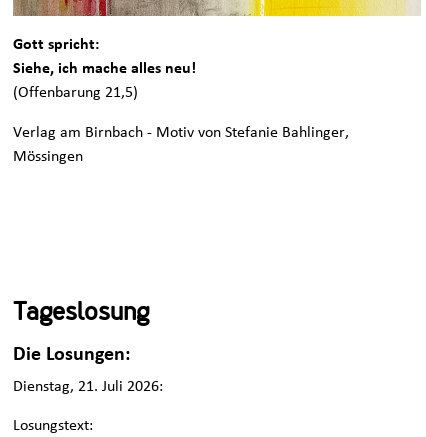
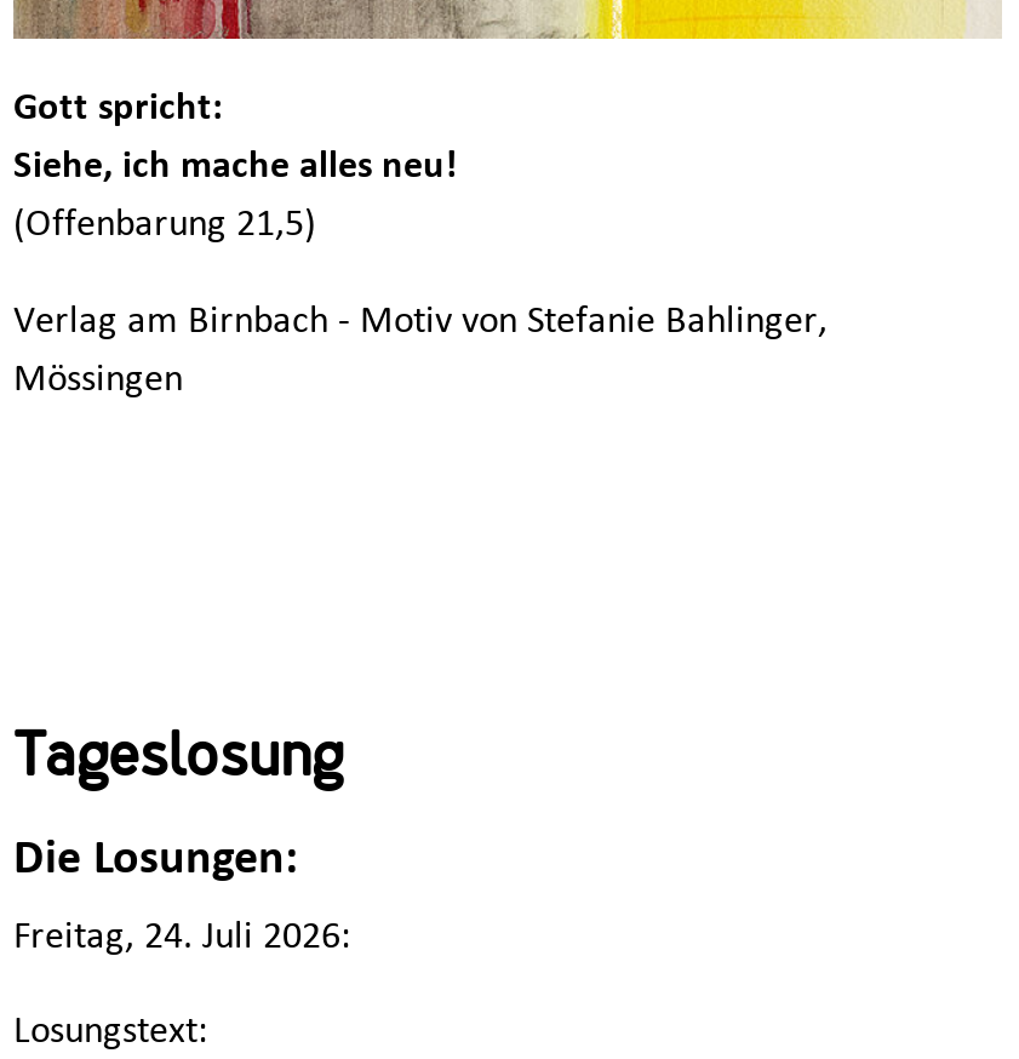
[13,378,163,394] Dienstag, 21. Juli 2026: -> [13,916,350,955] Freitag, 24. Juli 2026:

